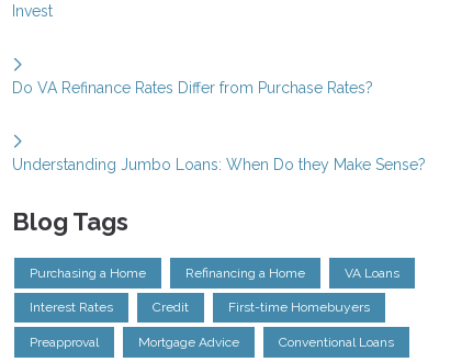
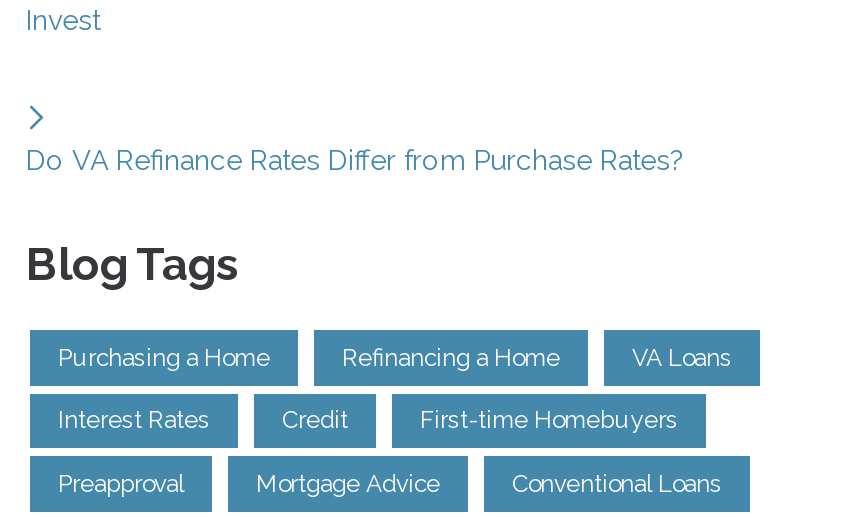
[12,156,426,174] Understanding Jumbo Loans: When Do they Make Sense? -> none

